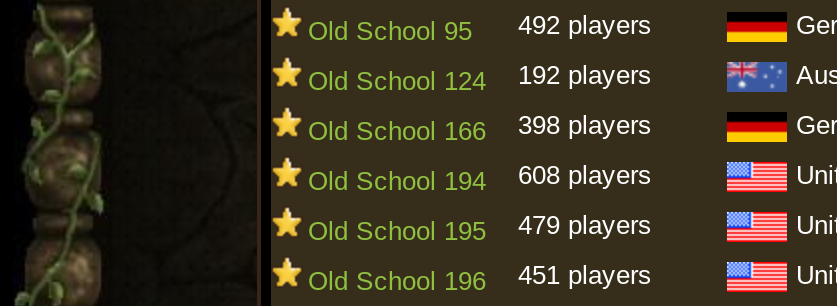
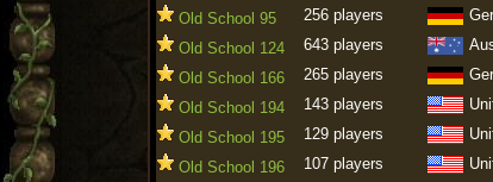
[308,10,652,46] Old School 95 492 players -> [178,6,383,27] Old School 95 256 players
[308,60,652,96] Old School 124 192 players -> [178,36,383,57] Old School 124 643 players
[308,110,652,146] Old School 166 398 players -> [178,65,383,87] Old School 166 265 players
[308,160,652,196] Old School 194 608 players -> [178,95,383,117] Old School 194 143 players
[308,210,652,246] Old School 195 479 players -> [178,125,383,146] Old School 195 129 players
[308,260,652,296] Old School 196 451 players -> [178,155,383,176] Old School 196 107 players

